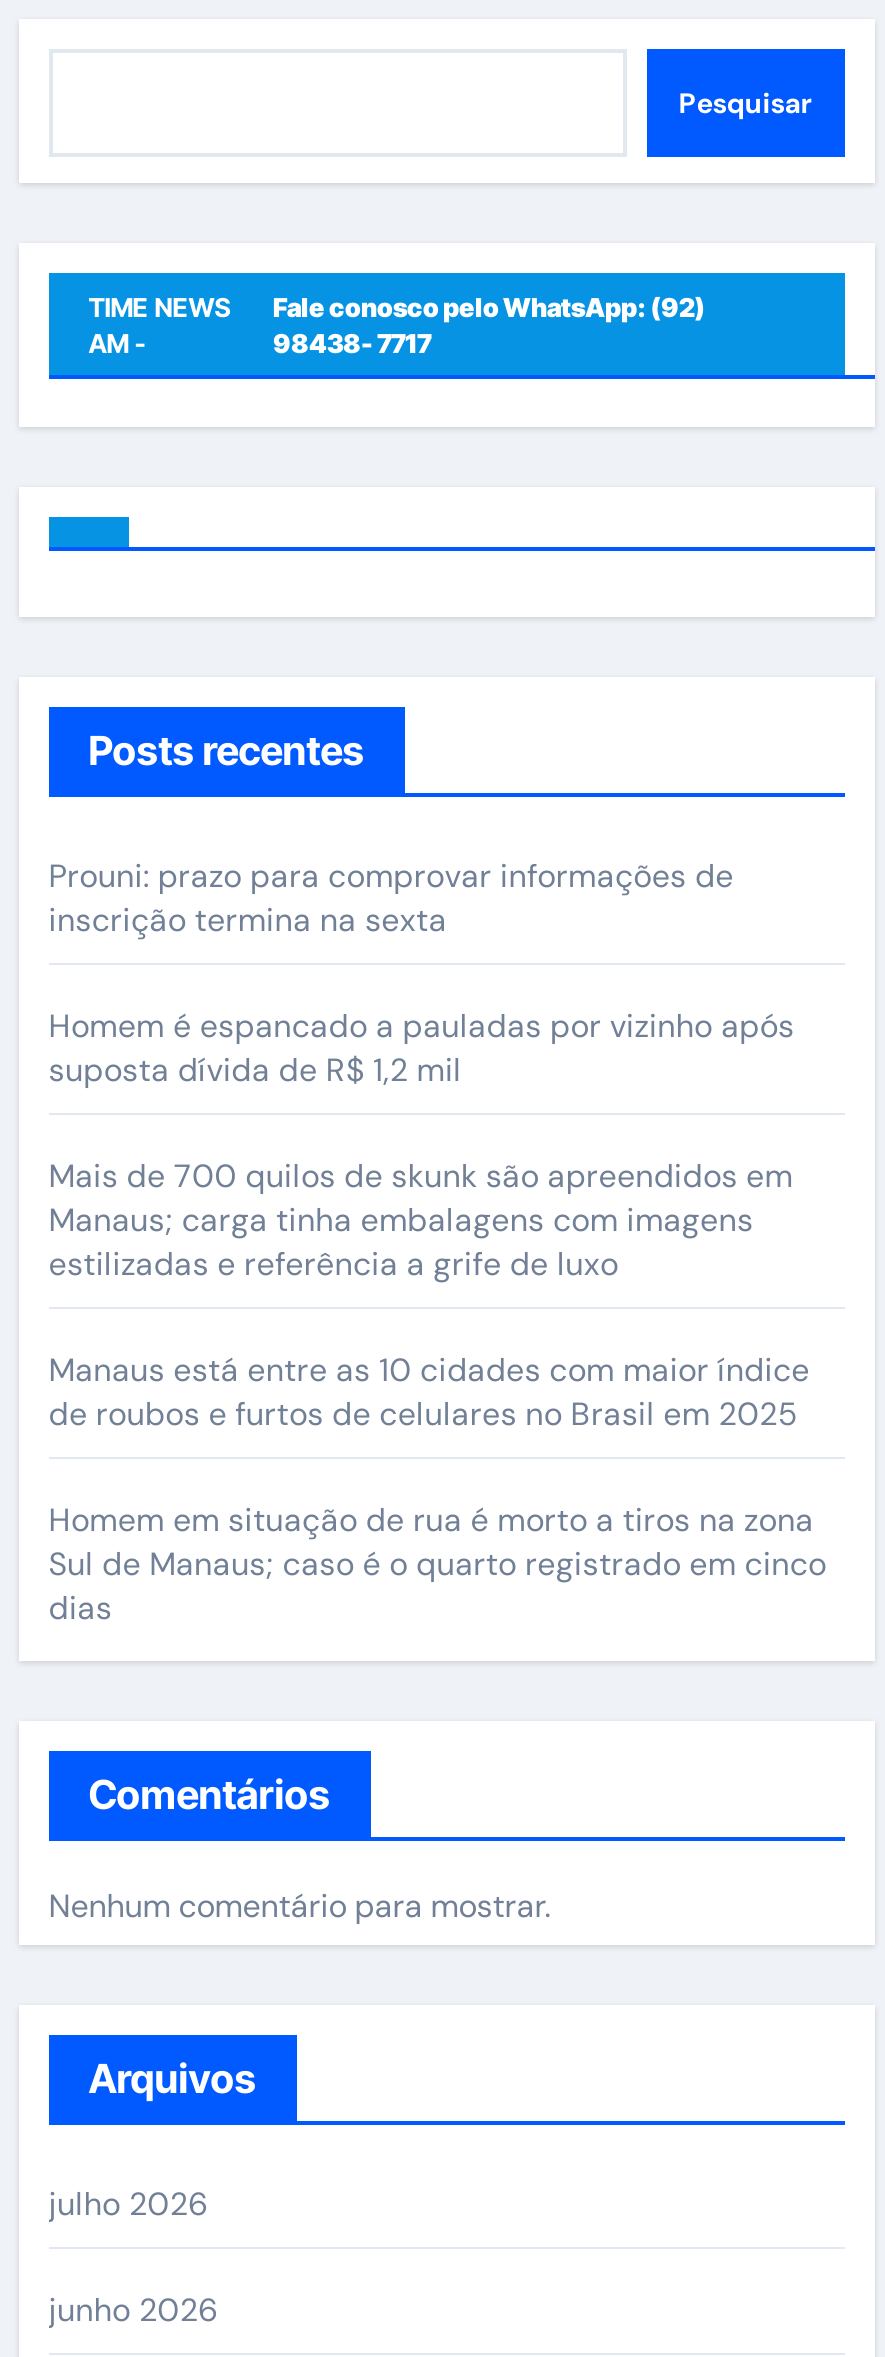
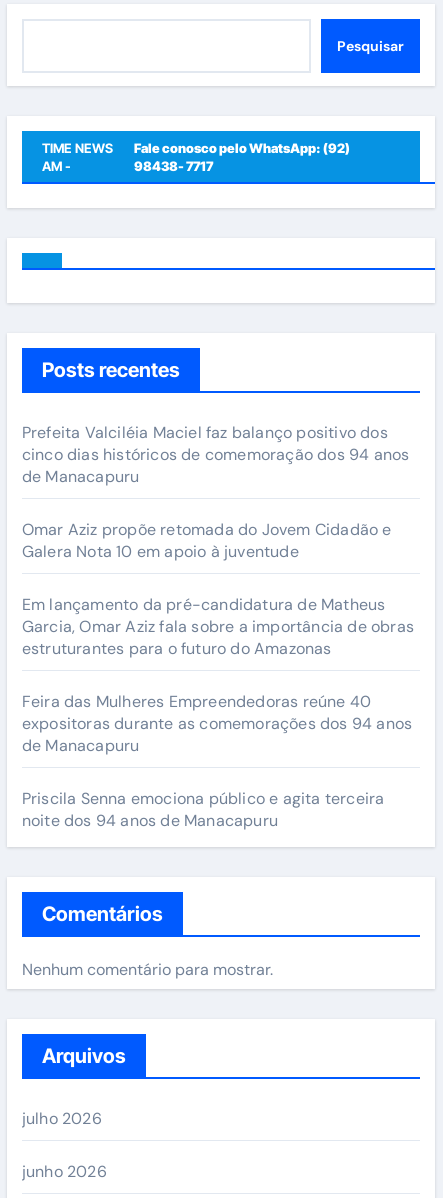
[49,854,734,940] Prouni: prazo para comprovar informações de | inscrição termina na sexta -> [22,422,409,487] Prefeita Valciléia Maciel faz balanço positivo dos | cinco dias históricos de comemoração dos 94 anos | de Manacapuru
[49,1004,795,1090] Homem é espancado a pauladas por vizinho após | suposta dívida de R$ 1,2 mil -> [22,519,392,562] Omar Aziz propõe retomada do Jovem Cidadão e | Galera Nota 10 em apoio à juventude
[49,1154,793,1284] Mais de 700 quilos de skunk são apreendidos em | Manaus; carga tinha embalagens com imagens | estilizadas e referência a grife de luxo -> [22,594,414,659] Em lançamento da pré-candidatura de Matheus | Garcia, Omar Aziz fala sobre a importância de obras | estruturantes para o futuro do Amazonas
[49,1348,810,1434] Manaus está entre as 10 cidades com maior índice | de roubos e furtos de celulares no Brasil em 2025 -> [22,691,412,756] Feira das Mulheres Empreendedoras reúne 40 | expositoras durante as comemorações dos 94 anos | de Manacapuru
[49,1498,827,1628] Homem em situação de rua é morto a tiros na zona | Sul de Manaus; caso é o quarto registrado em cinco | dias -> [22,788,384,831] Priscila Senna emociona público e agita terceira | noite dos 94 anos de Manacapuru

